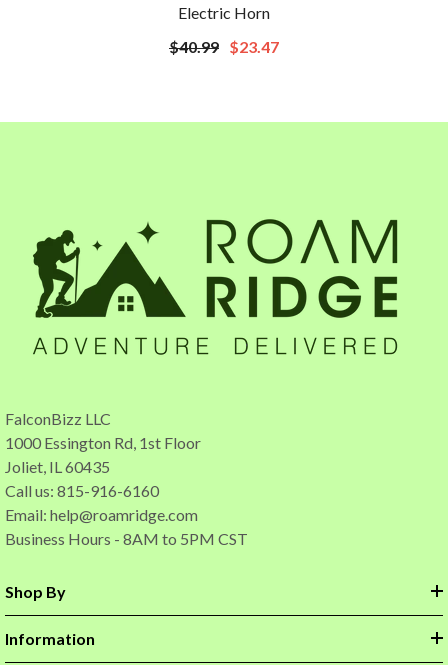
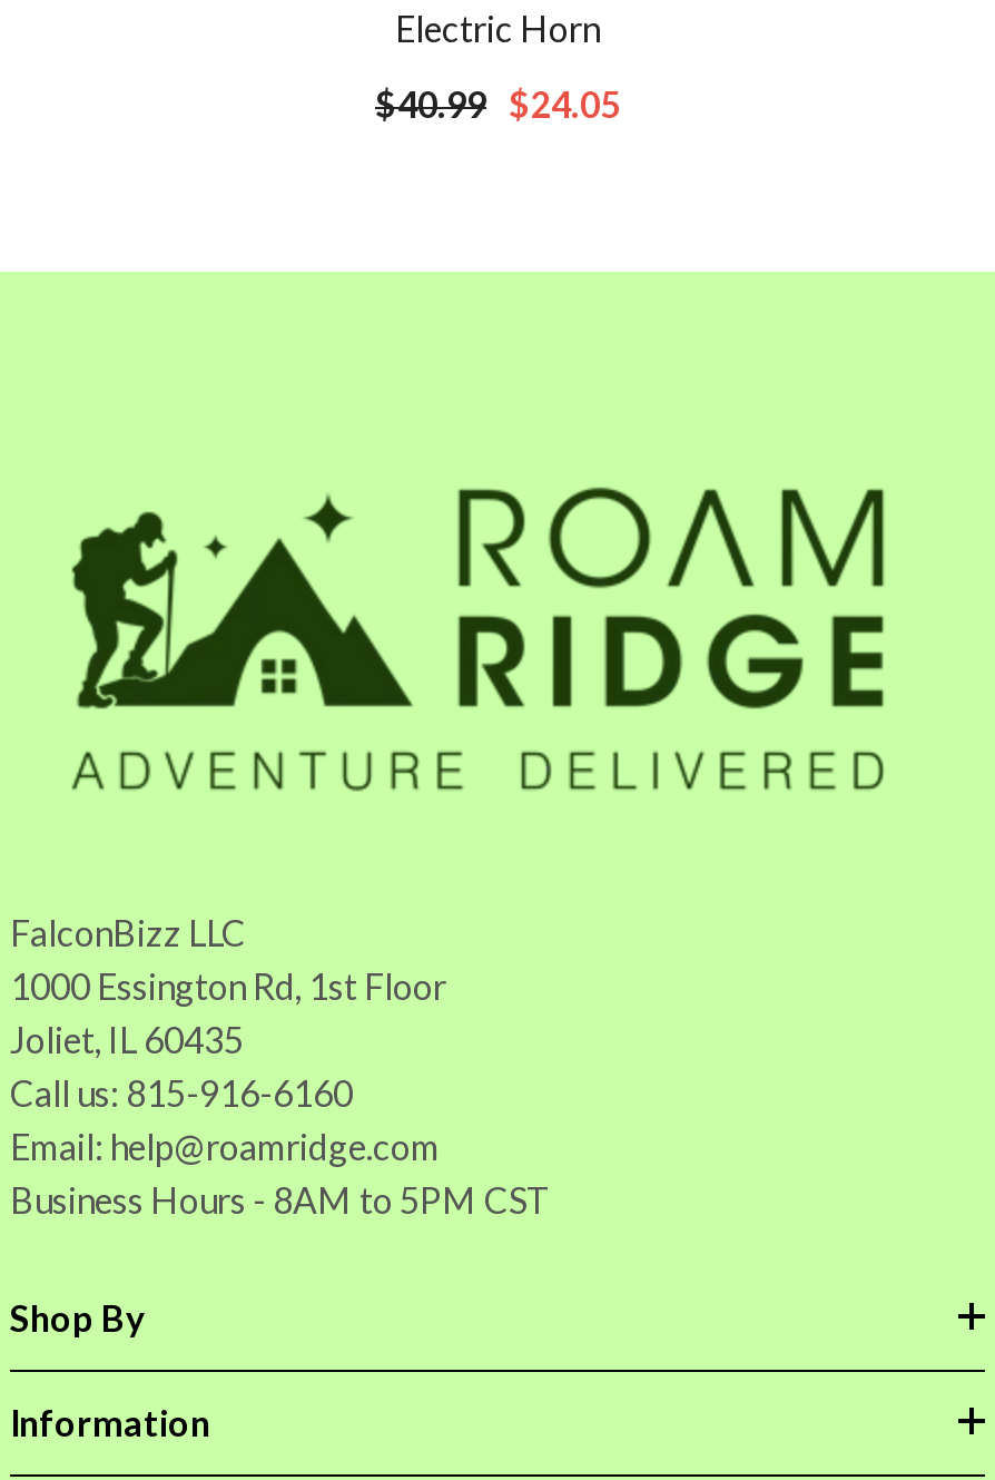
[169,37,279,56] $40.99 $23.47 -> [375,82,620,125] $40.99 $24.05

